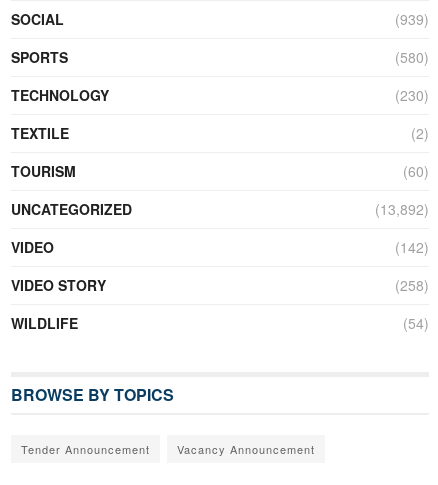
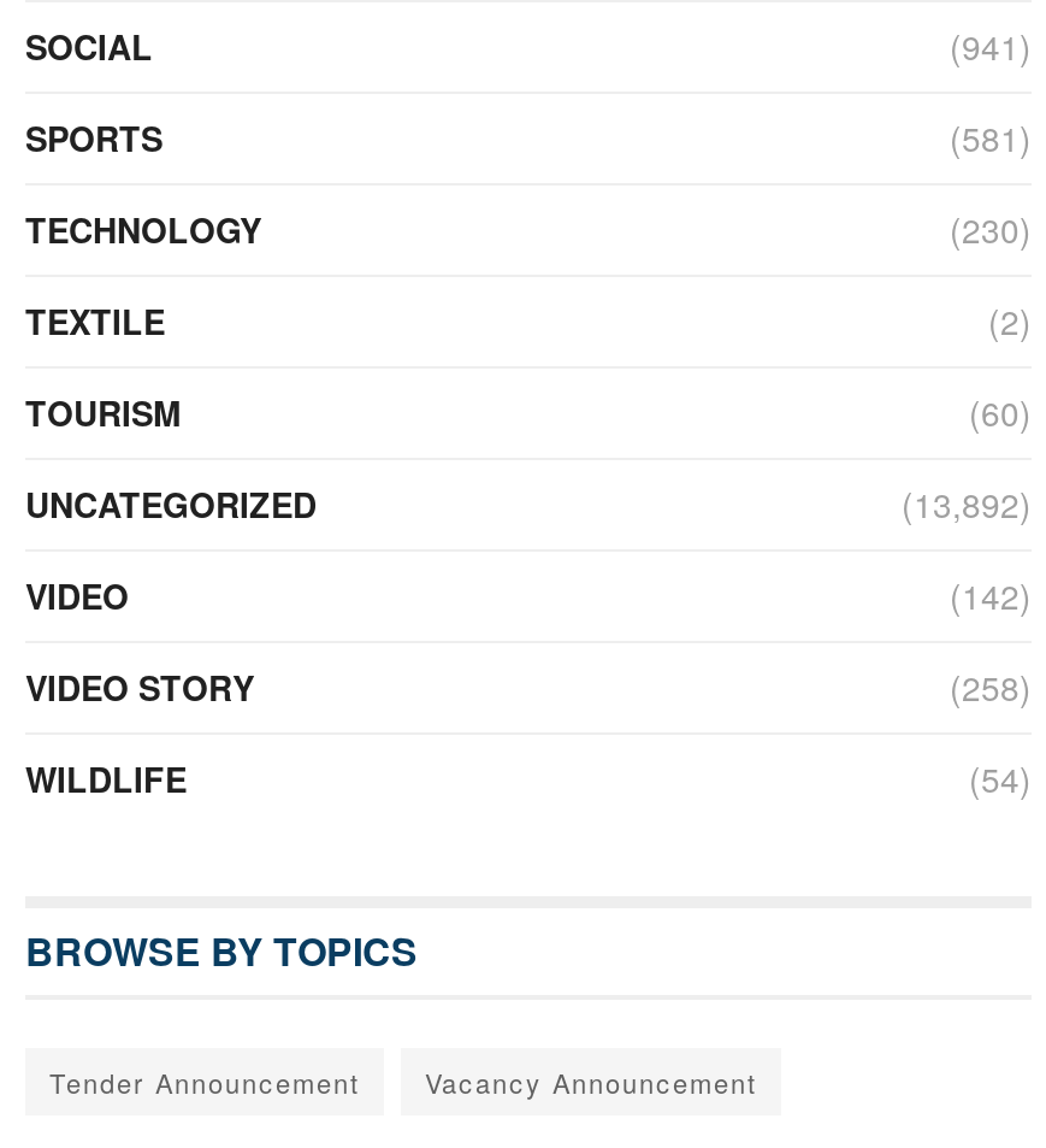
[395,9,429,29] (939) -> [950,22,1032,70] (941)
[395,47,429,67] (580) -> [950,113,1032,161] (581)

